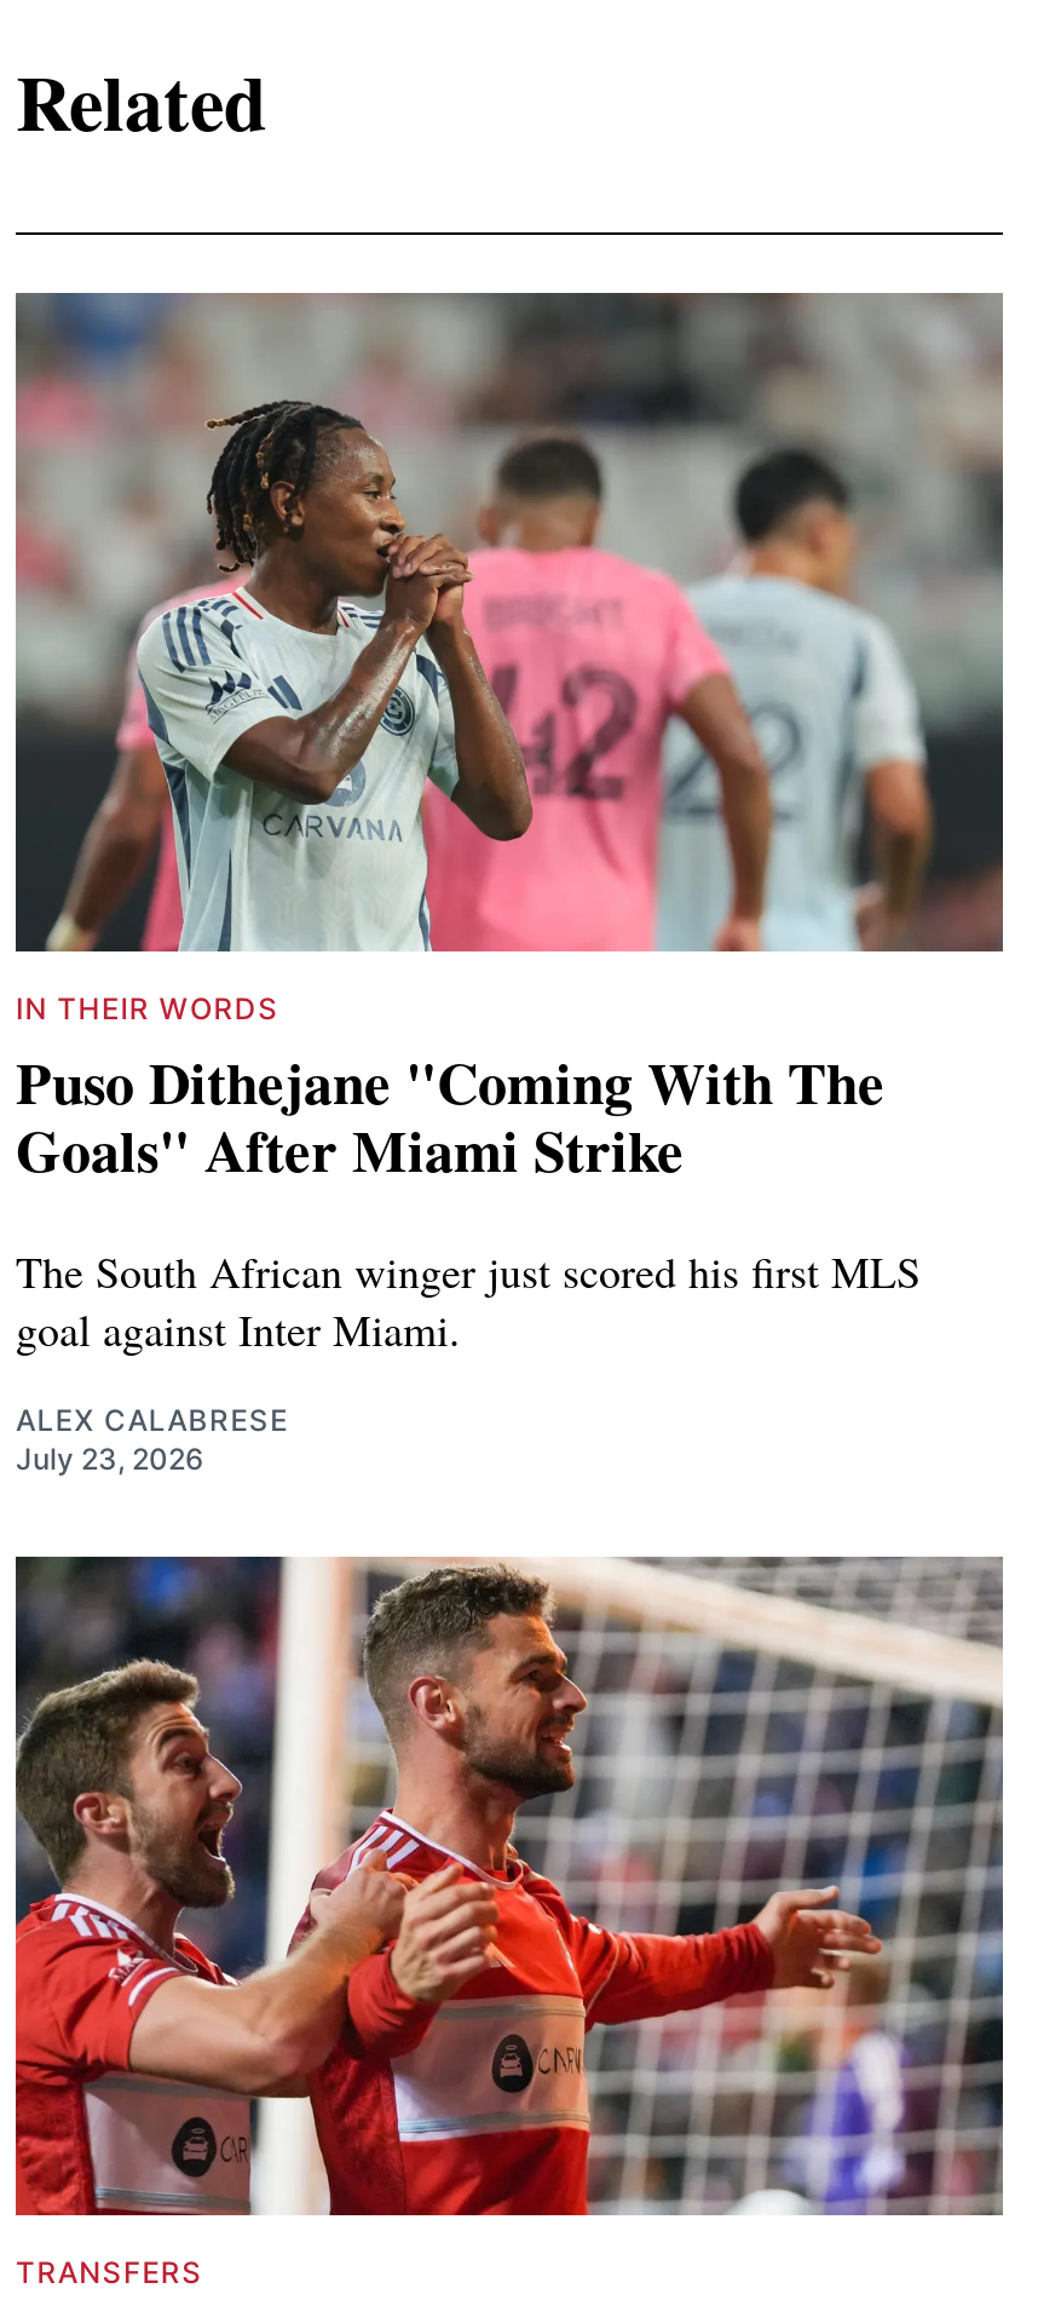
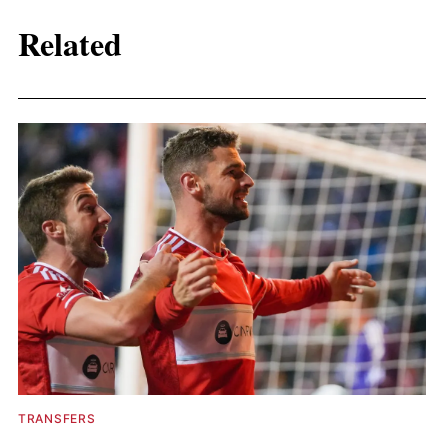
[13,291,1003,1477] [image] | IN THEIR WORDS | Puso Dithejane "Coming With The | Goals" After Miami Strike | The South African winger just scored his first MLS | goal against Inter Miami. | ALEX CALABRESE | July 23, 2026 -> none

